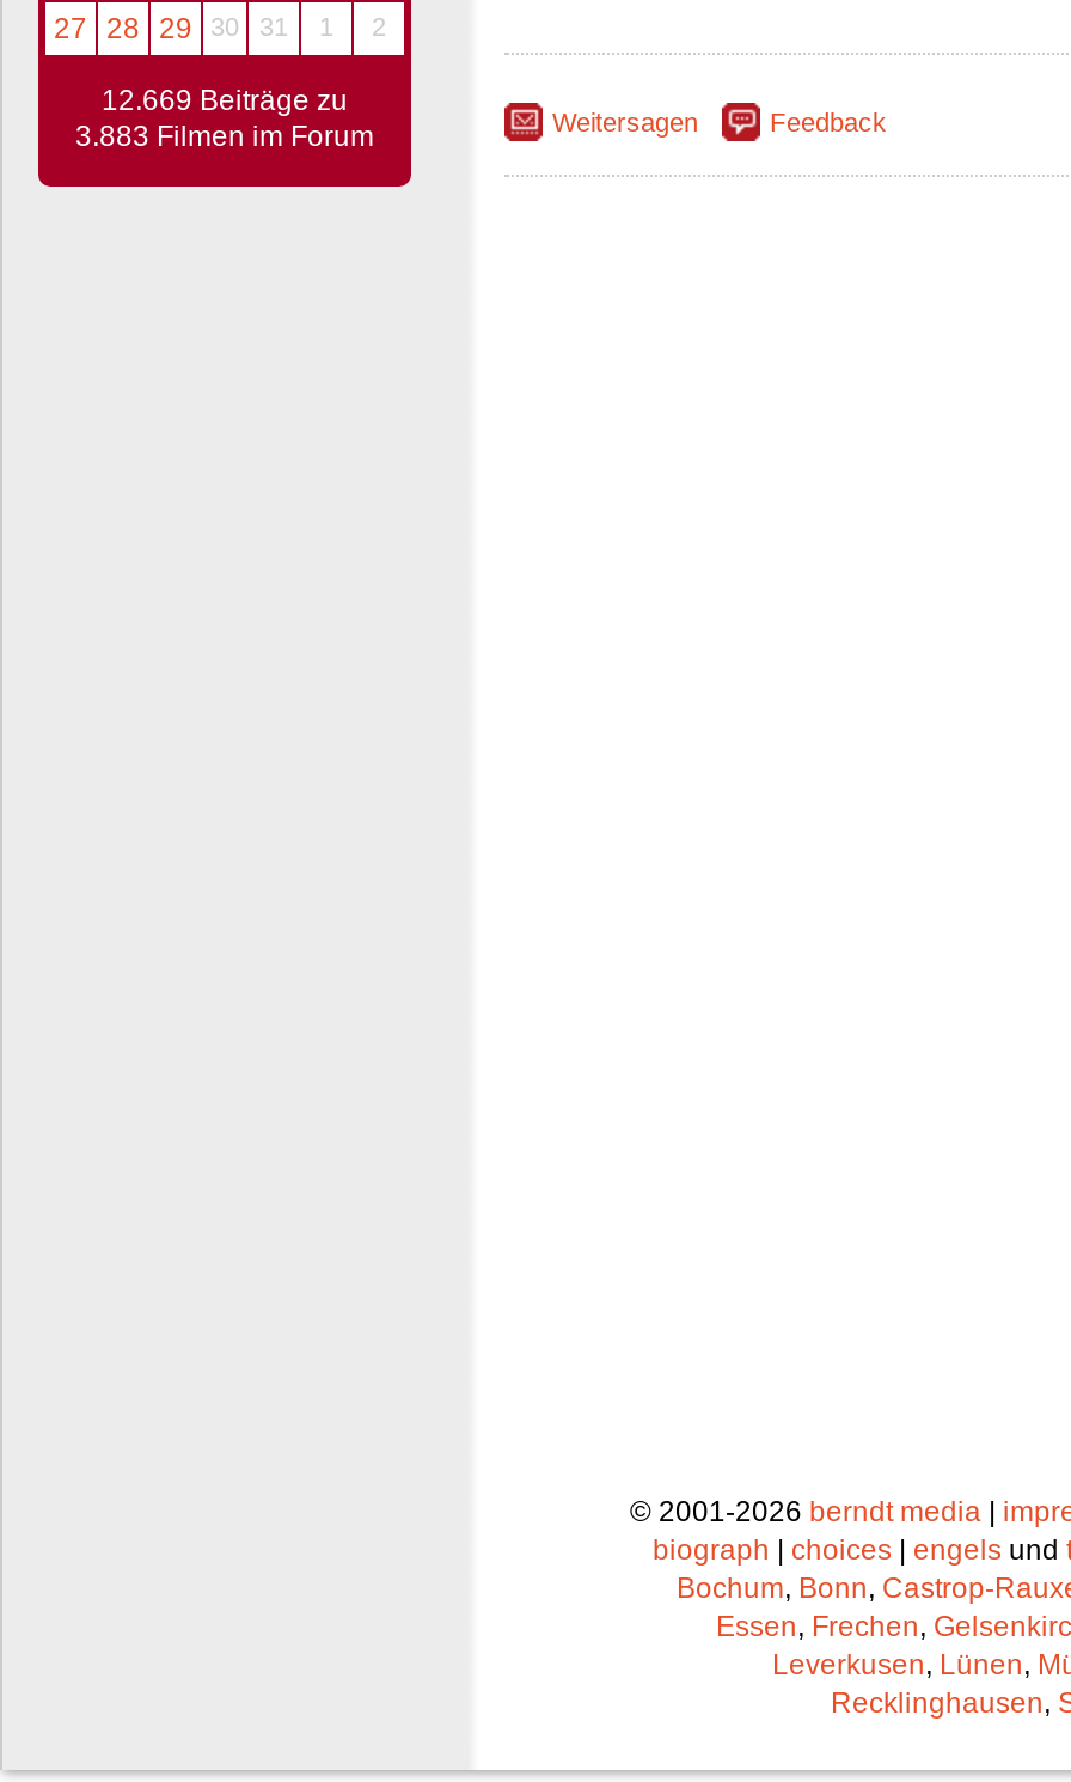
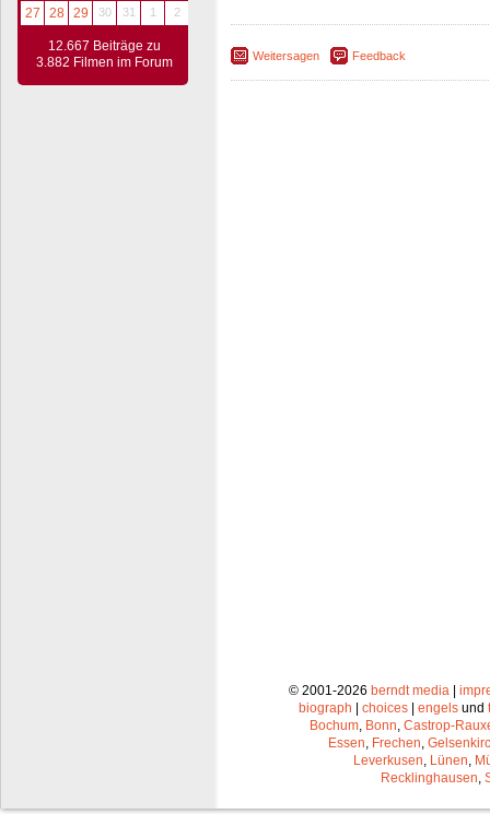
[102,84,348,117] 12.669 Beiträge zu -> [48,38,161,54] 12.667 Beiträge zu
[75,120,374,153] 3.883 Filmen im Forum -> [36,55,173,70] 3.882 Filmen im Forum

